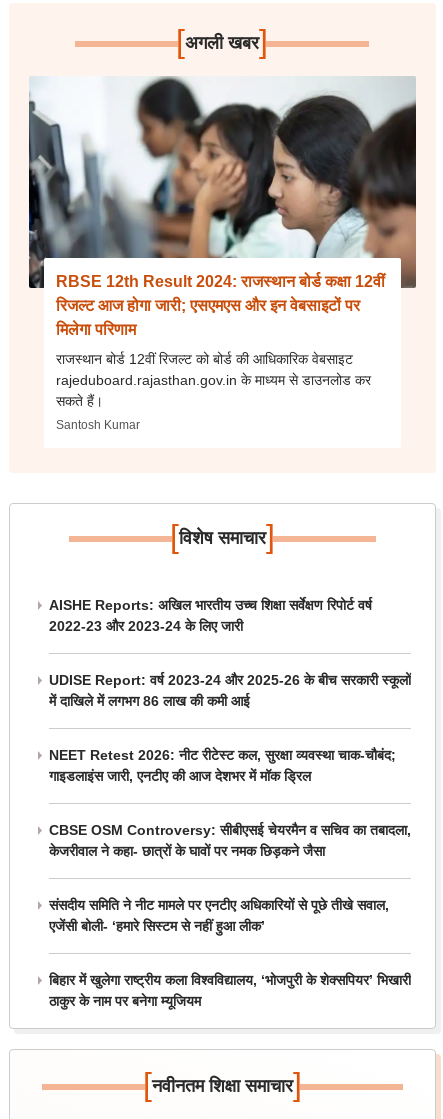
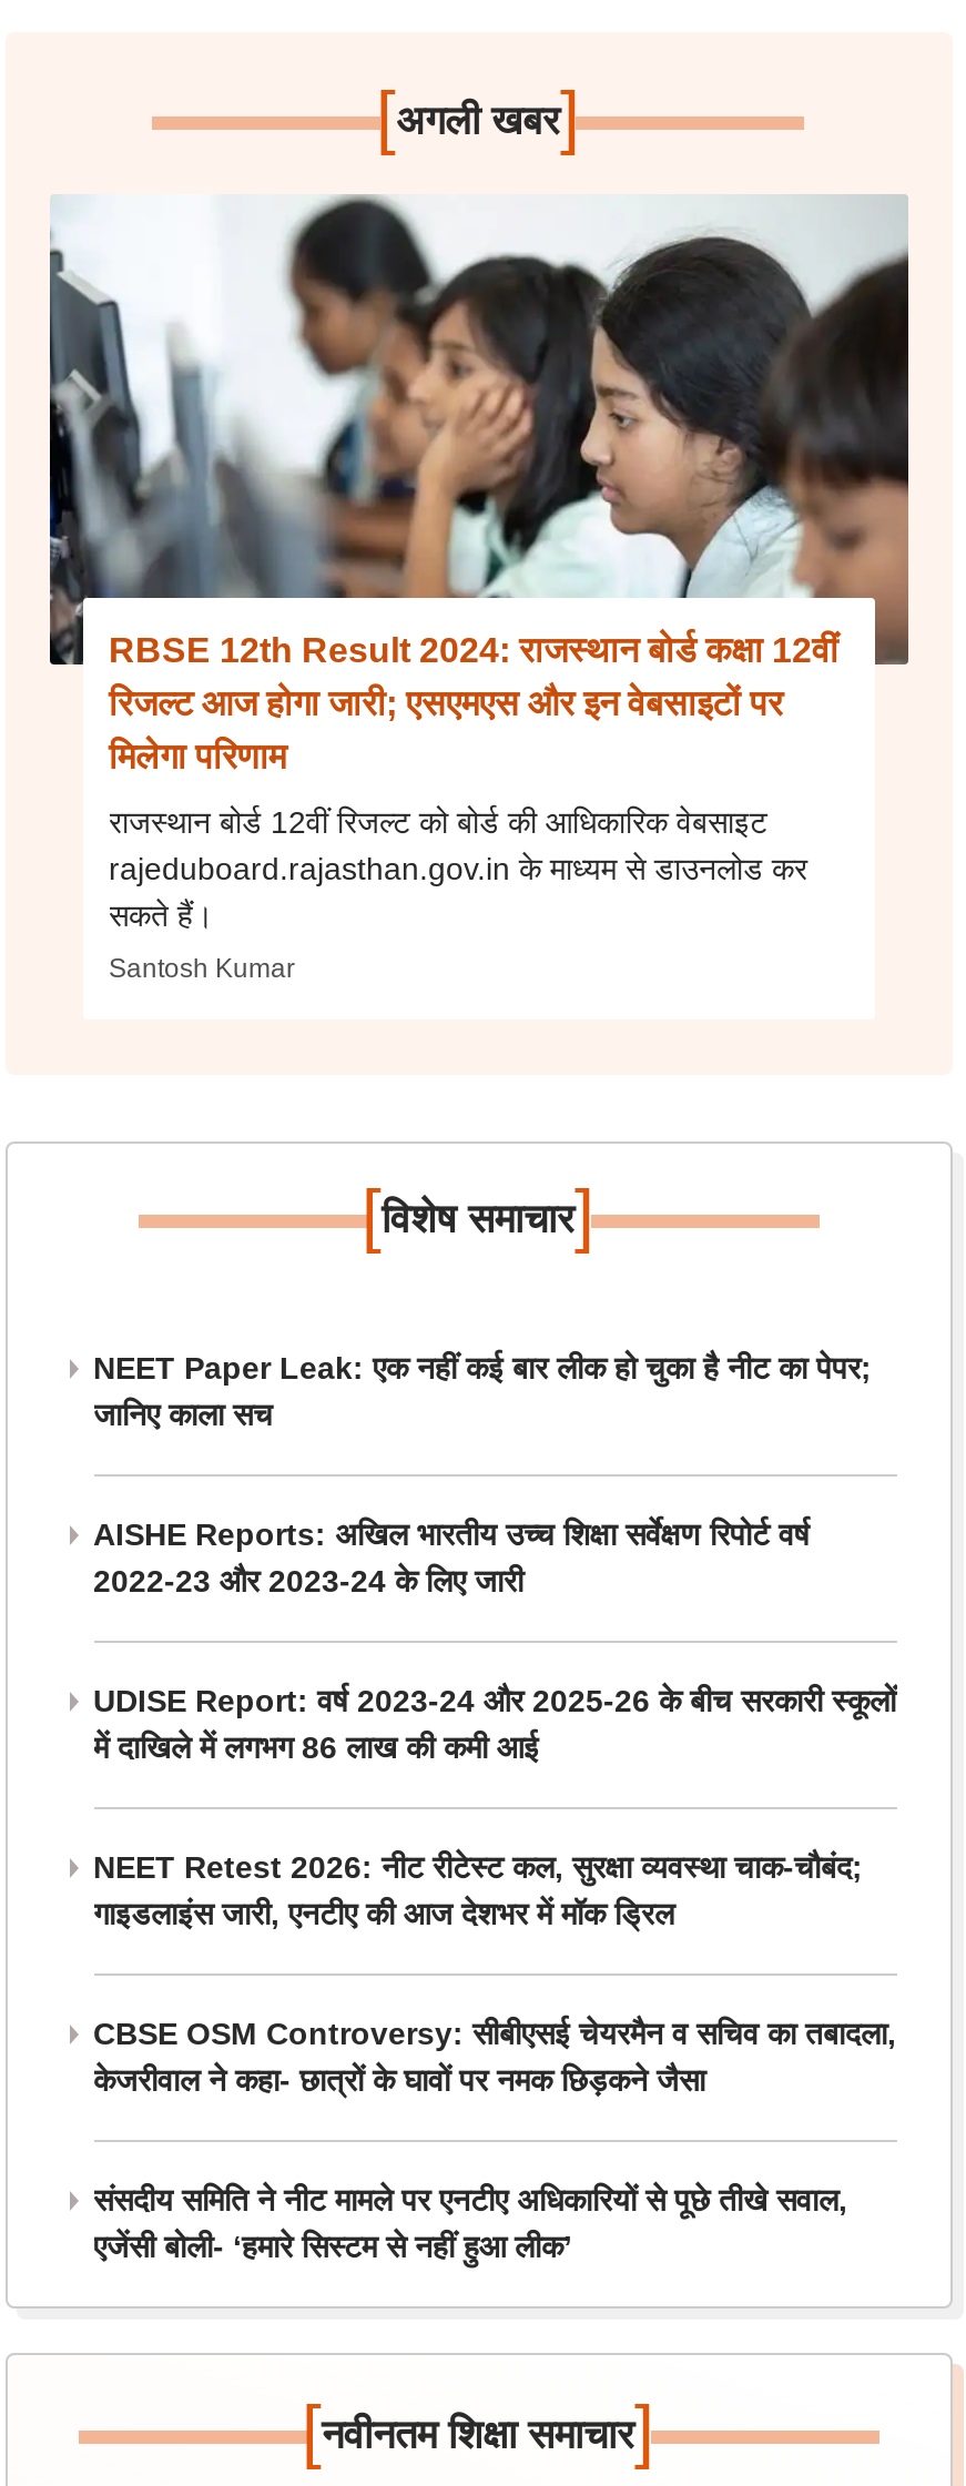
none -> [93,1350,872,1432] NEET Paper Leak: एक नहीं कई बार लीक हो चुका है नीट का पेपर; | जानिए काला सच
moved [48,597,410,934] -> [93,1516,896,2264]: AISHE Reports: अखिल भारतीय उच्च शिक्षा सर्वेक्षण रिपोर्ट वर्ष | 2022-23 और 2023-24 के लिए जारी | UDISE Report: वर्ष 2023-24 और 2025-26 के बीच सरकारी स्कूलों | ... | संसदीय समिति ने नीट मामले पर एनटीए अधिकारियों से पूछे तीखे सवाल, | एजेंसी बोली- ‘हमारे सिस्टम से नहीं हुआ लीक’
[48,972,410,1009] बिहार में खुलेगा राष्ट्रीय कला विश्वविद्यालय, ‘भोजपुरी के शेक्सपियर’ भिखारी | ठाकुर के नाम पर बनेगा म्यूजियम -> none

